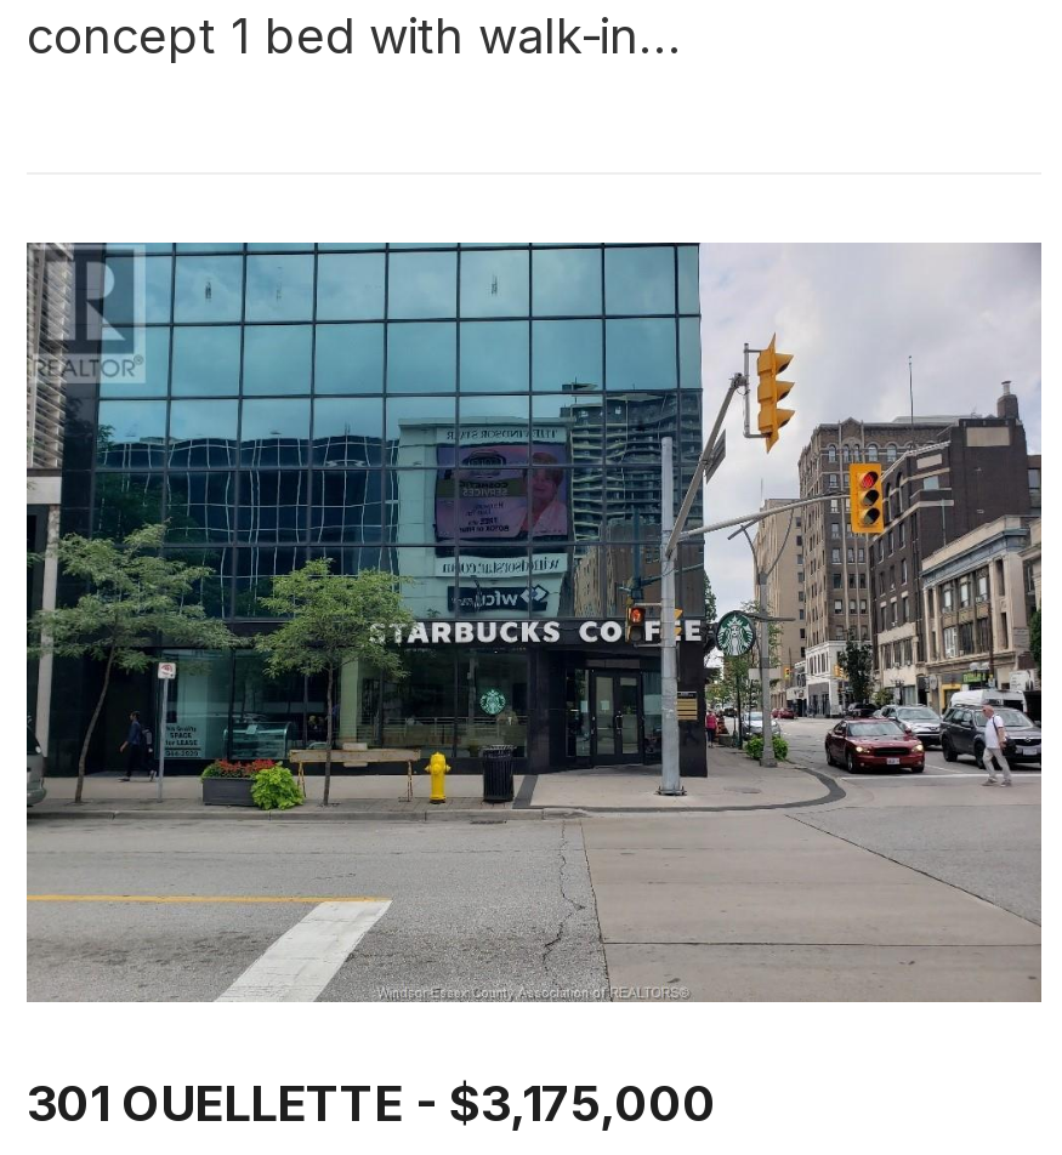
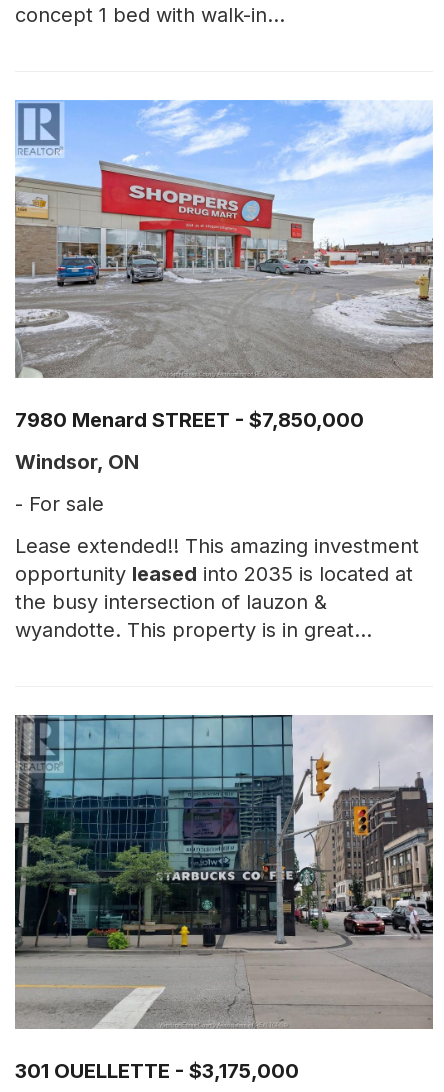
none -> [14,99,433,642] [image] | 7980 Menard STREET - $7,850,000 | Windsor, ON | - For sale | Lease extended!! This amazing investment | opportunity leased into 2035 is located at | the busy intersection of lauzon & | wyandotte. This property is in great…

